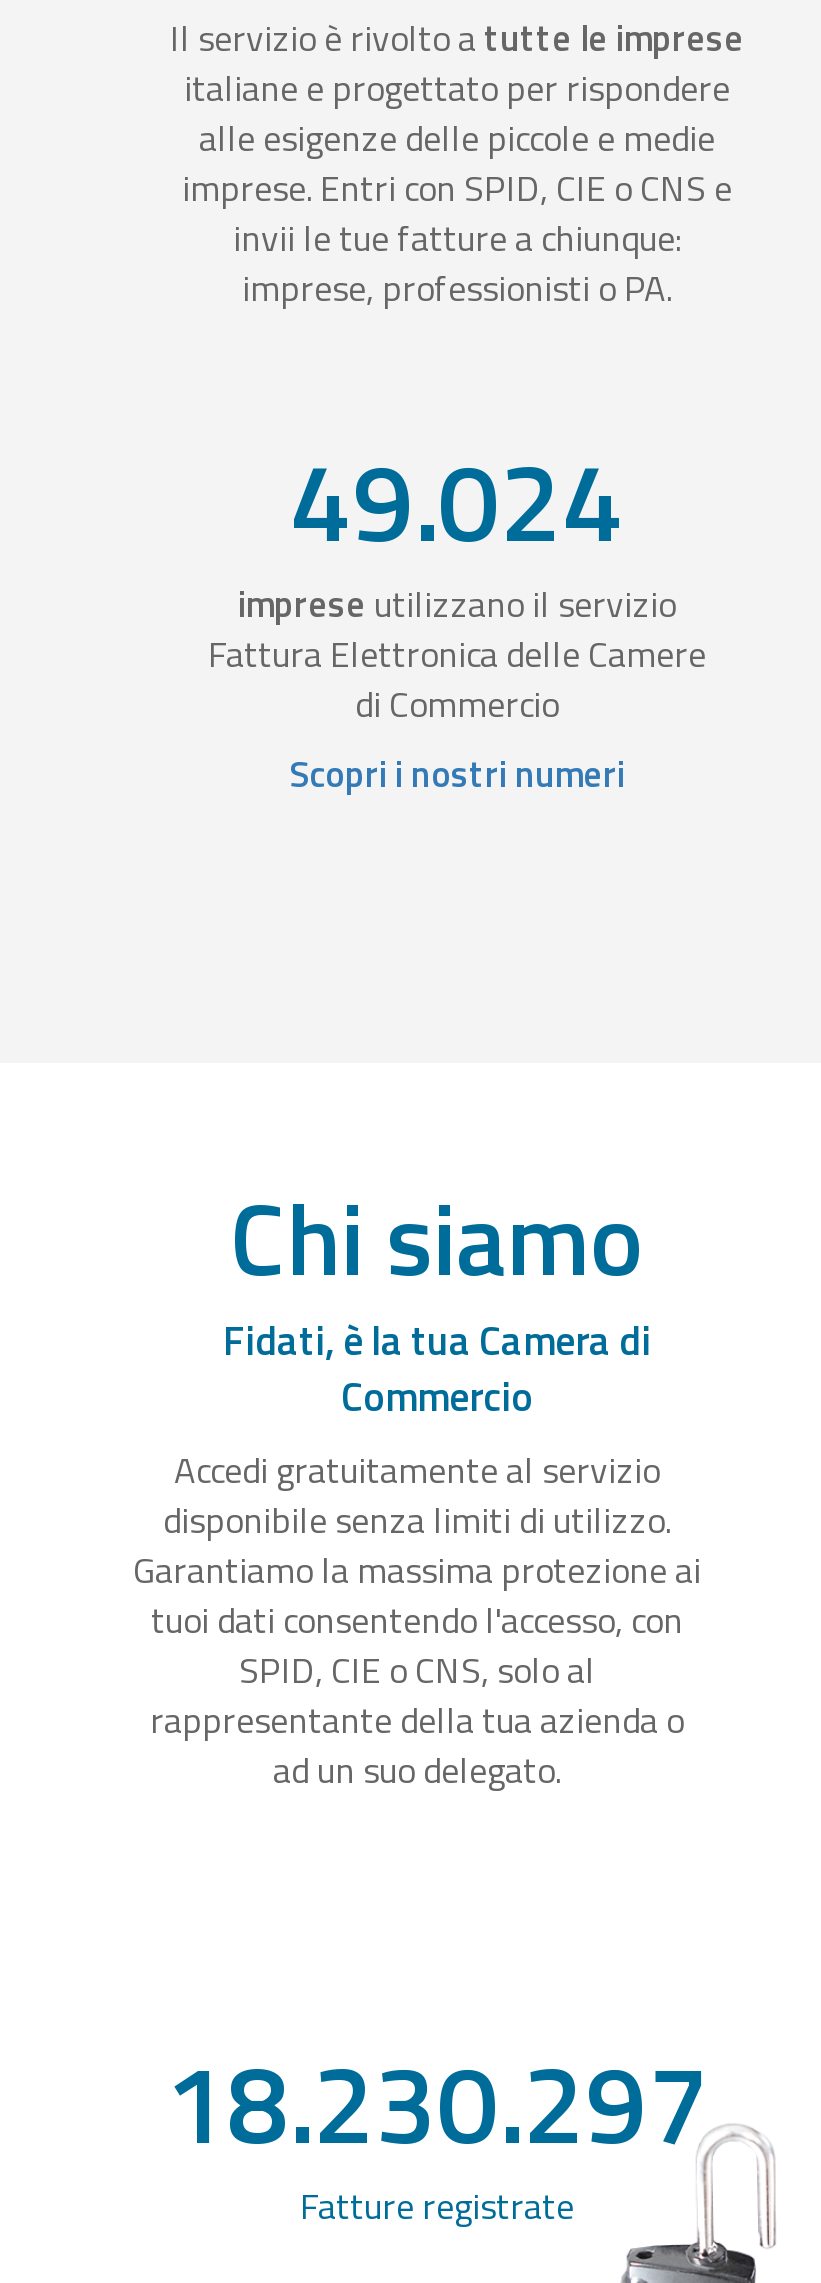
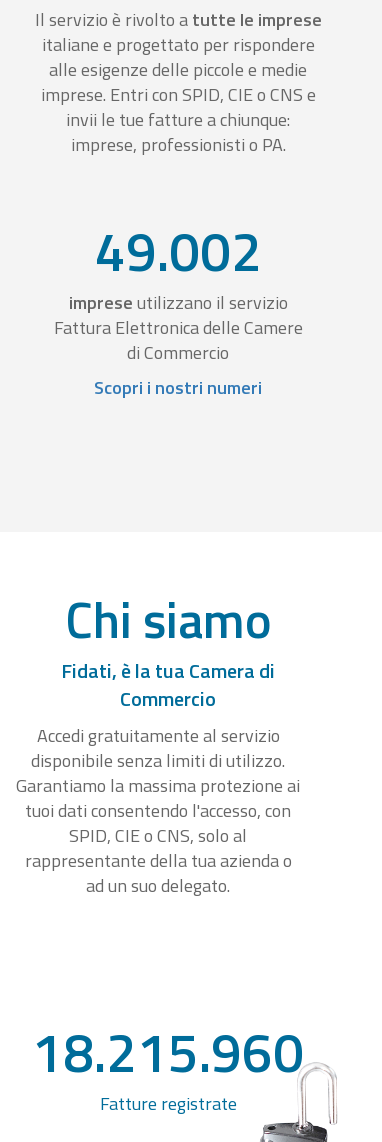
[290,417,624,583] 49.024 -> [94,209,261,292] 49.002
[165,2019,709,2185] 18.230.297 -> [32,1010,304,1093] 18.215.960

